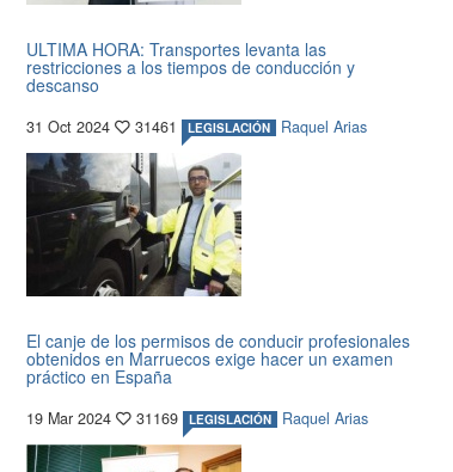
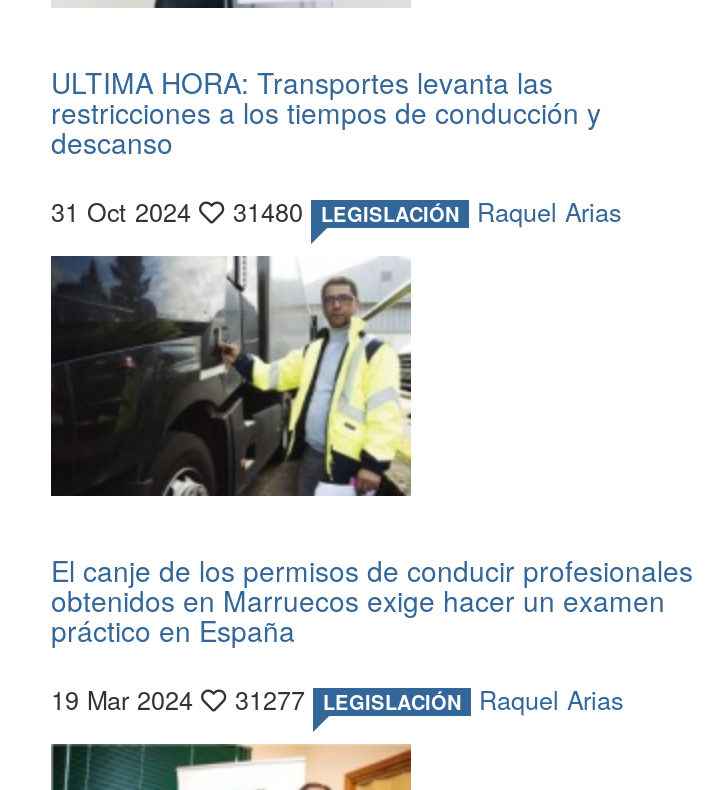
[26,116,367,138] 31 Oct 2024 31461 LEGISLACIÓN Raquel Arias -> [51,194,621,230] 31 Oct 2024 31480 LEGISLACIÓN Raquel Arias
[26,408,368,429] 19 Mar 2024 31169 LEGISLACIÓN Raquel Arias -> [51,682,623,718] 19 Mar 2024 31277 LEGISLACIÓN Raquel Arias

